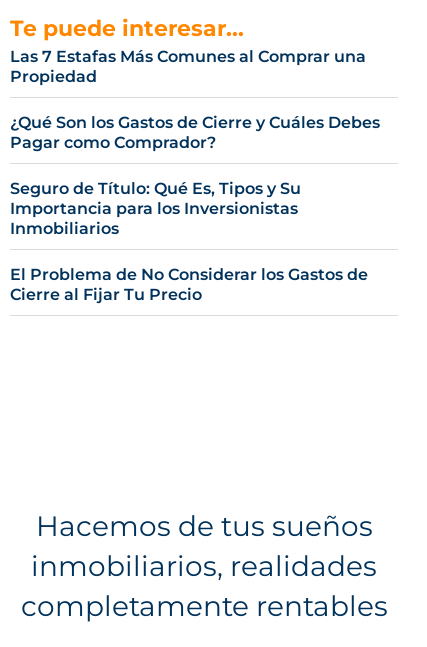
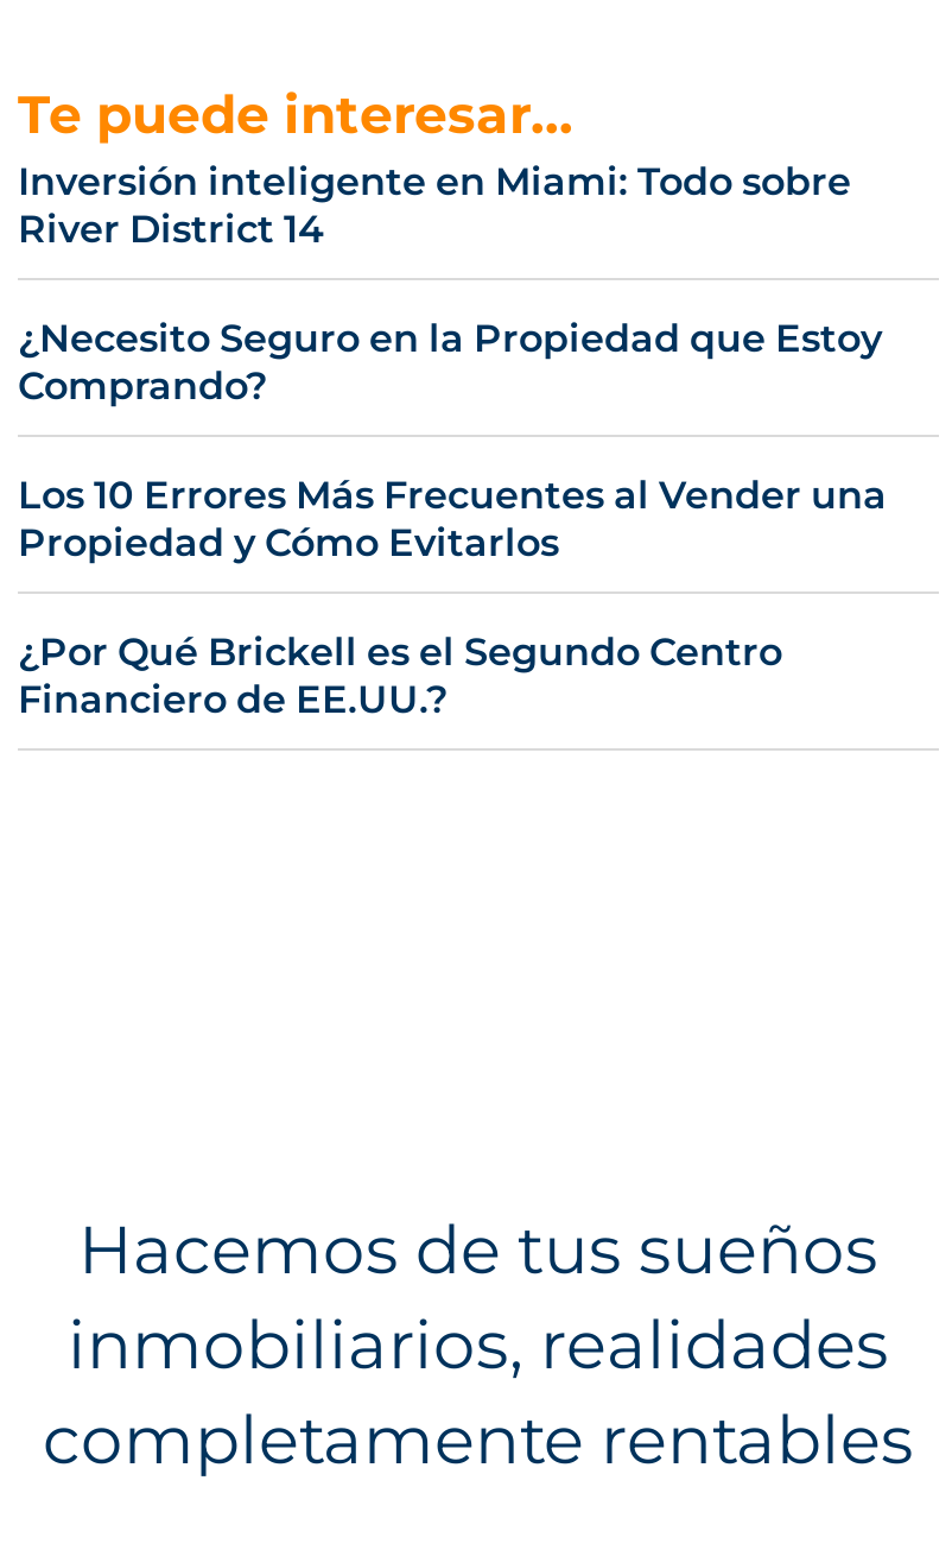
[10,47,366,86] Las 7 Estafas Más Comunes al Comprar una | Propiedad -> [18,158,851,251] Inversión inteligente en Miami: Todo sobre | River District 14
[10,113,380,152] ¿Qué Son los Gastos de Cierre y Cuáles Debes | Pagar como Comprador? -> [18,315,882,408] ¿Necesito Seguro en la Propiedad que Estoy | Comprando?
[10,179,301,238] Seguro de Título: Qué Es, Tipos y Su | Importancia para los Inversionistas | Inmobiliarios -> [18,472,887,564] Los 10 Errores Más Frecuentes al Vender una | Propiedad y Cómo Evitarlos
[10,265,368,304] El Problema de No Considerar los Gastos de | Cierre al Fijar Tu Precio -> [18,629,782,721] ¿Por Qué Brickell es el Segundo Centro | Financiero de EE.UU.?

